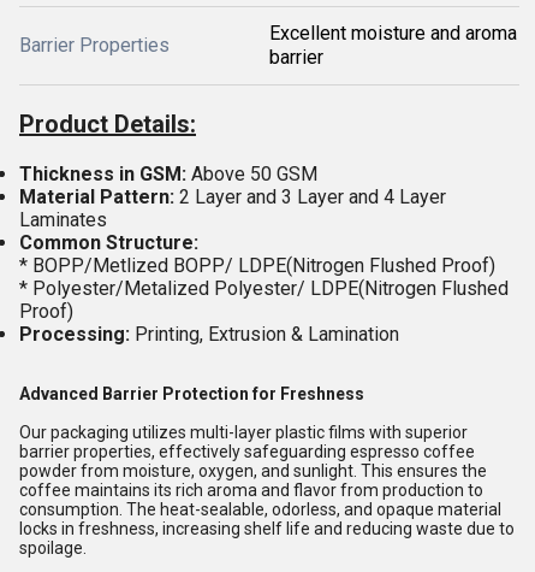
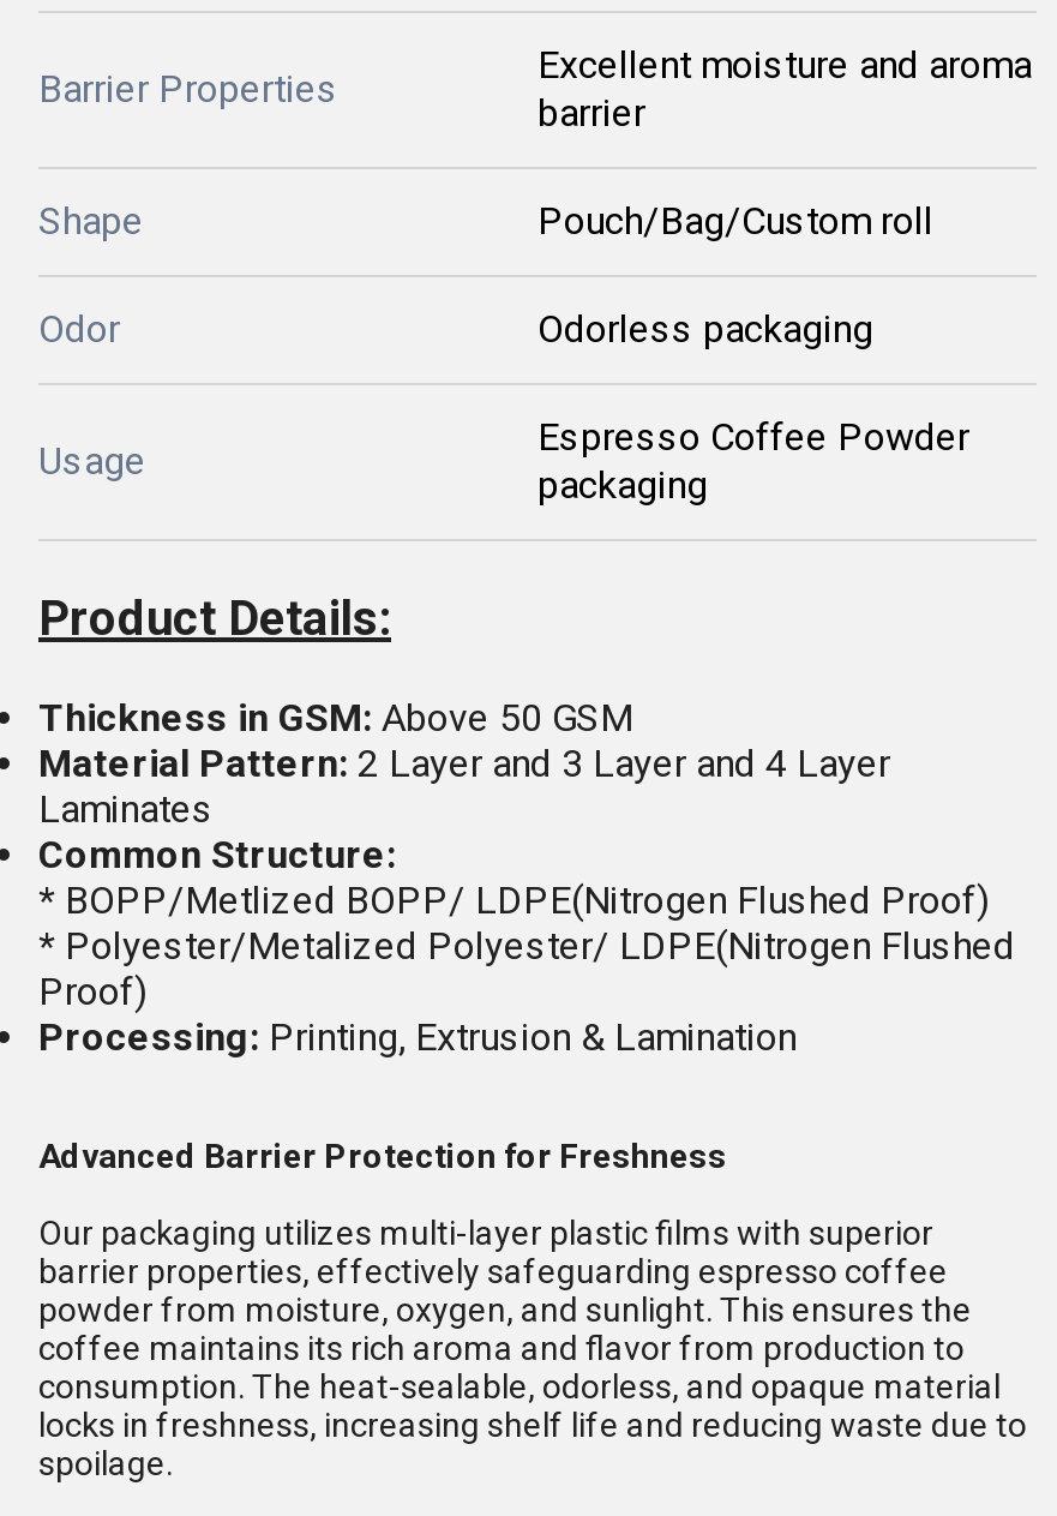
none -> [38,199,933,485] Shape | Pouch/Bag/Custom roll | Odor | Odorless packaging | Usage
none -> [537,415,969,509] Espresso Coffee Powder | packaging

